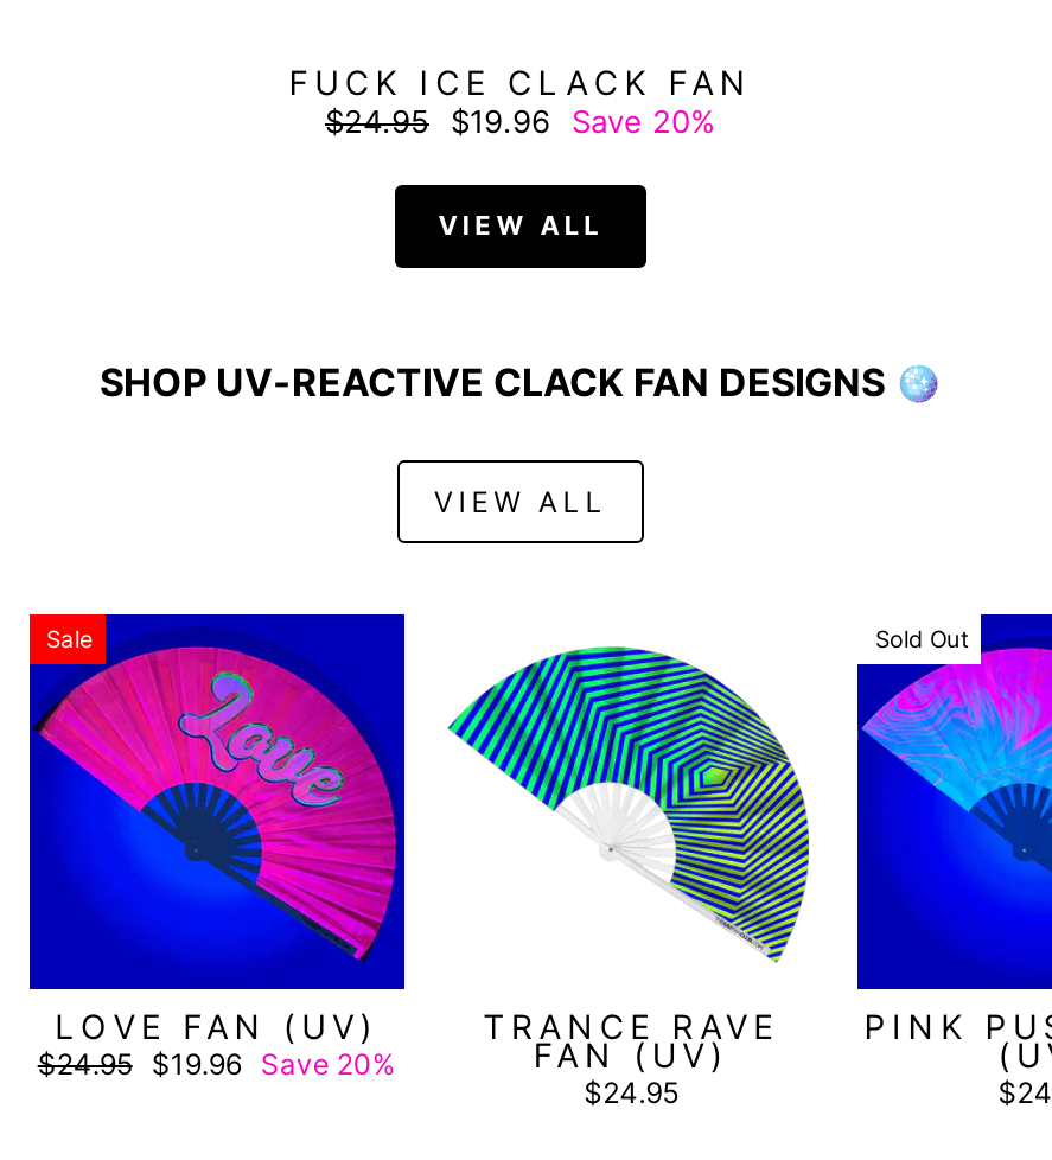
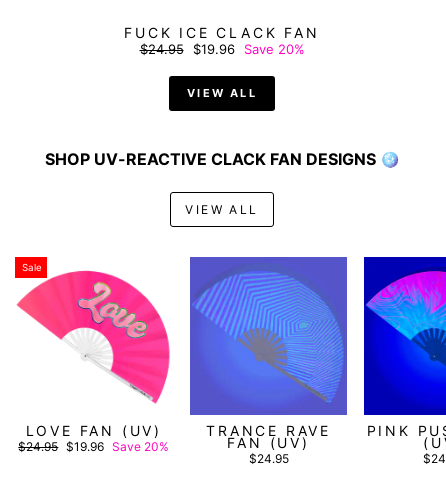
[27,612,407,992] [image] -> [15,257,173,415] [image]
[445,614,817,989] [image] -> [189,256,348,416] [image]
[875,626,970,652] Sold Out -> none

